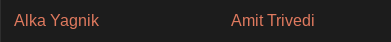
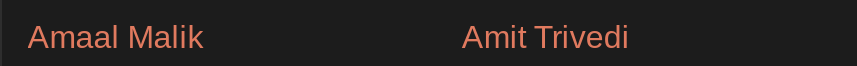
[14,12,99,29] Alka Yagnik -> [28,20,204,54] Amaal Malik

